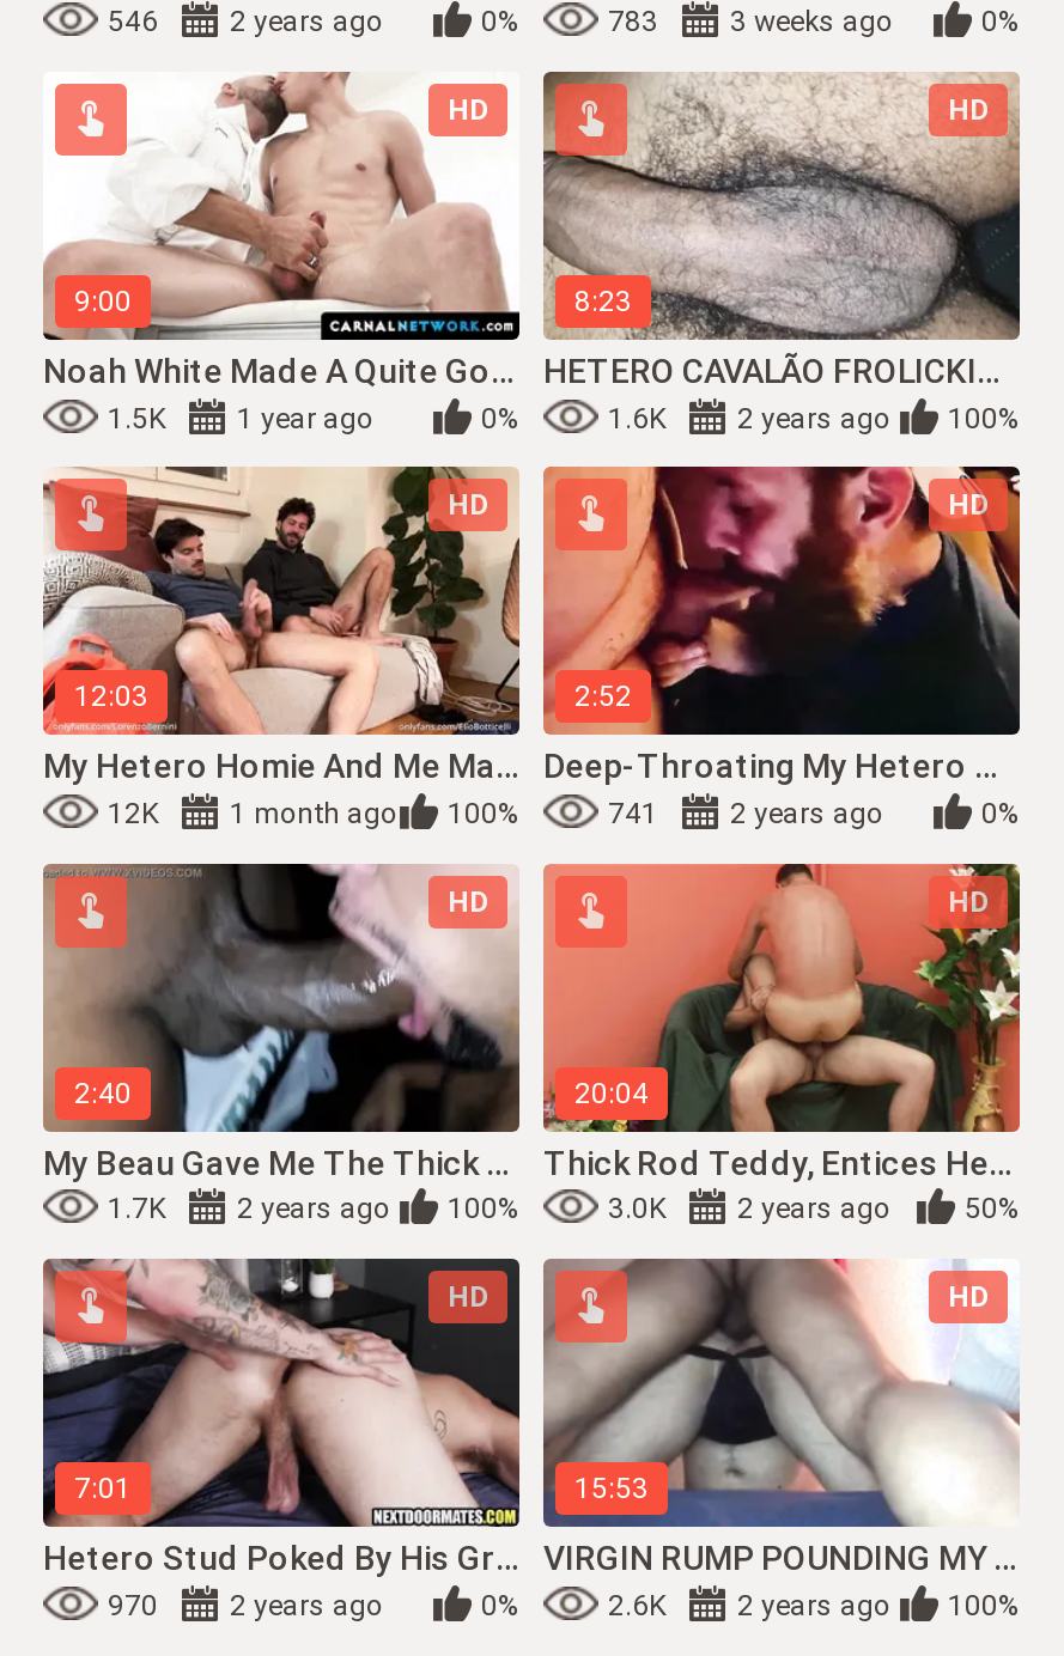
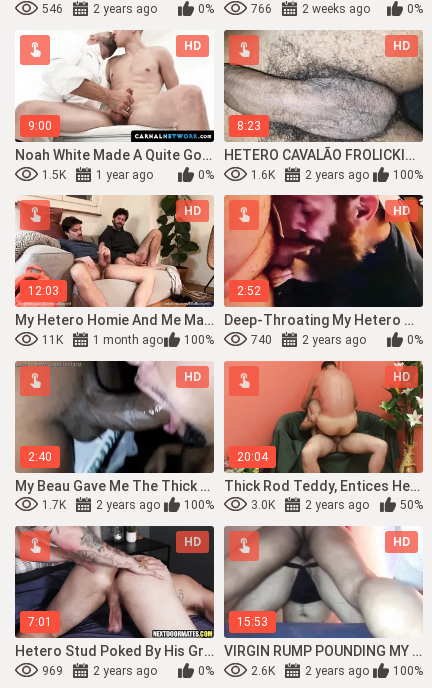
[608,6,658,39] 783 -> [251,2,272,16] 766
[730,6,893,39] 3 weeks ago -> [302,2,370,16] 2 weeks ago
[108,797,158,830] 12K -> [42,333,63,347] 11K
[608,797,658,830] 741 -> [251,333,272,347] 740
[108,1588,158,1622] 970 -> [42,664,63,678] 969

